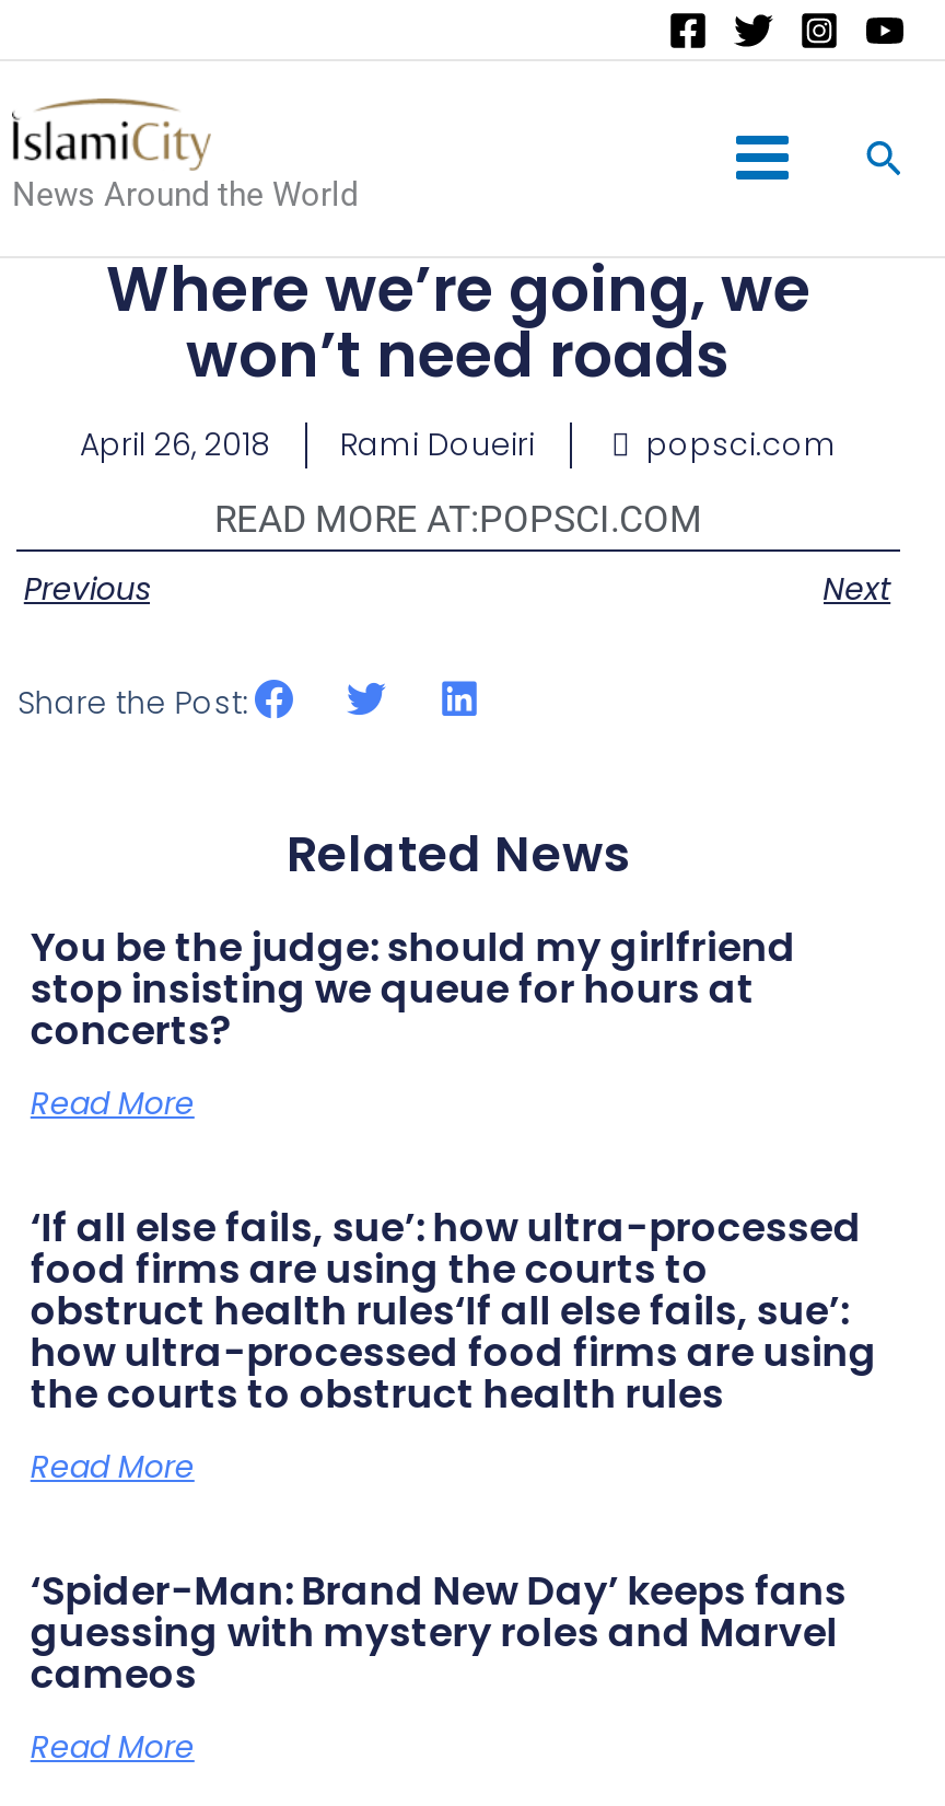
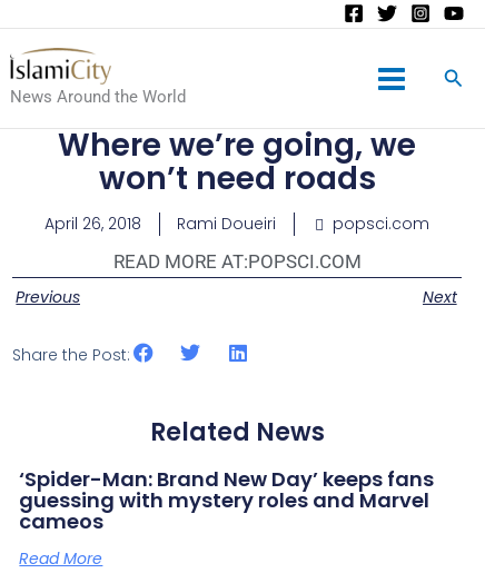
[30,918,877,1487] You be the judge: should my girlfriend | stop insisting we queue for hours at | concerts? | Read More | ‘If all else fails, sue’: how ultra-processed | food firms are using the courts to | obstruct health rules‘If all else fails, sue’: | how ultra-processed food firms are using | the courts to obstruct health rules | Read More -> none

